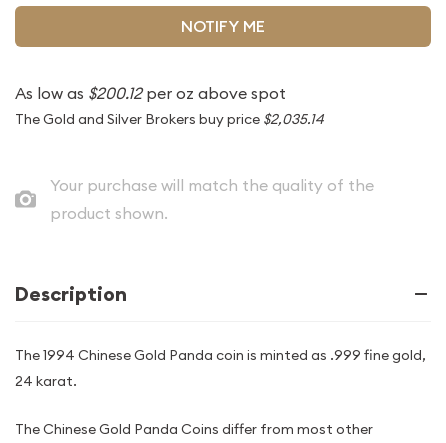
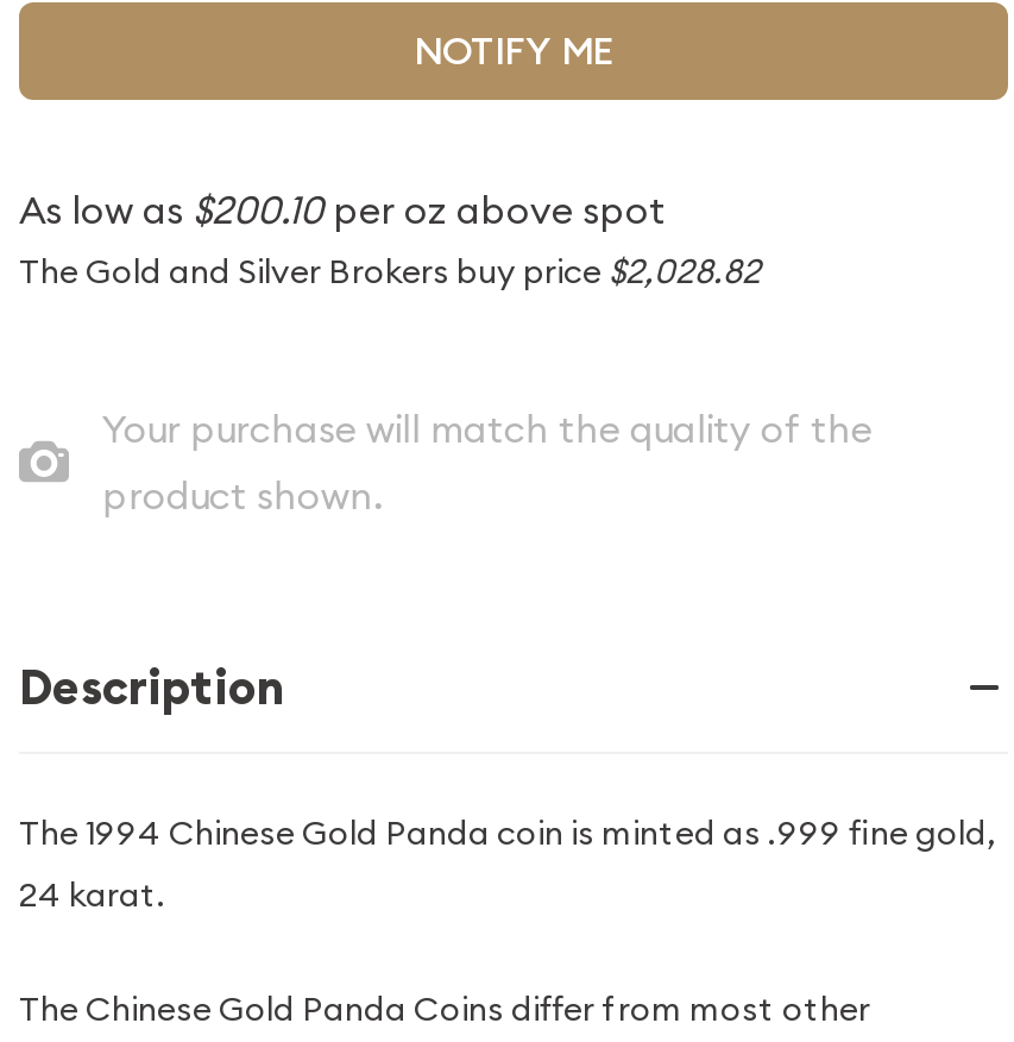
[15,83,286,103] As low as $200.12 per oz above spot -> [19,186,666,233] As low as $200.10 per oz above spot
[15,110,324,128] The Gold and Silver Brokers buy price $2,035.14 -> [19,250,761,293] The Gold and Silver Brokers buy price $2,028.82

